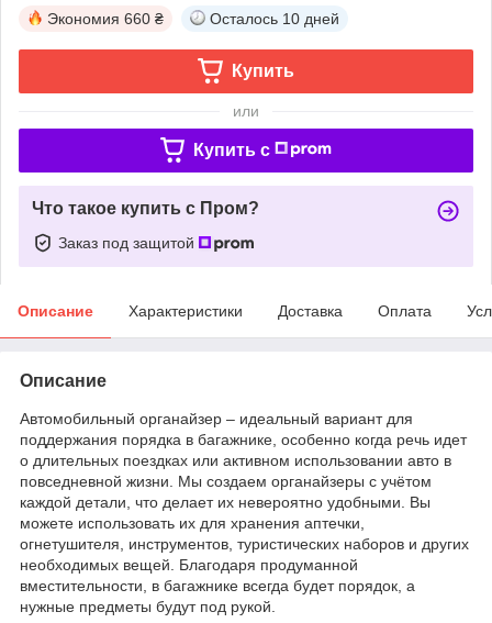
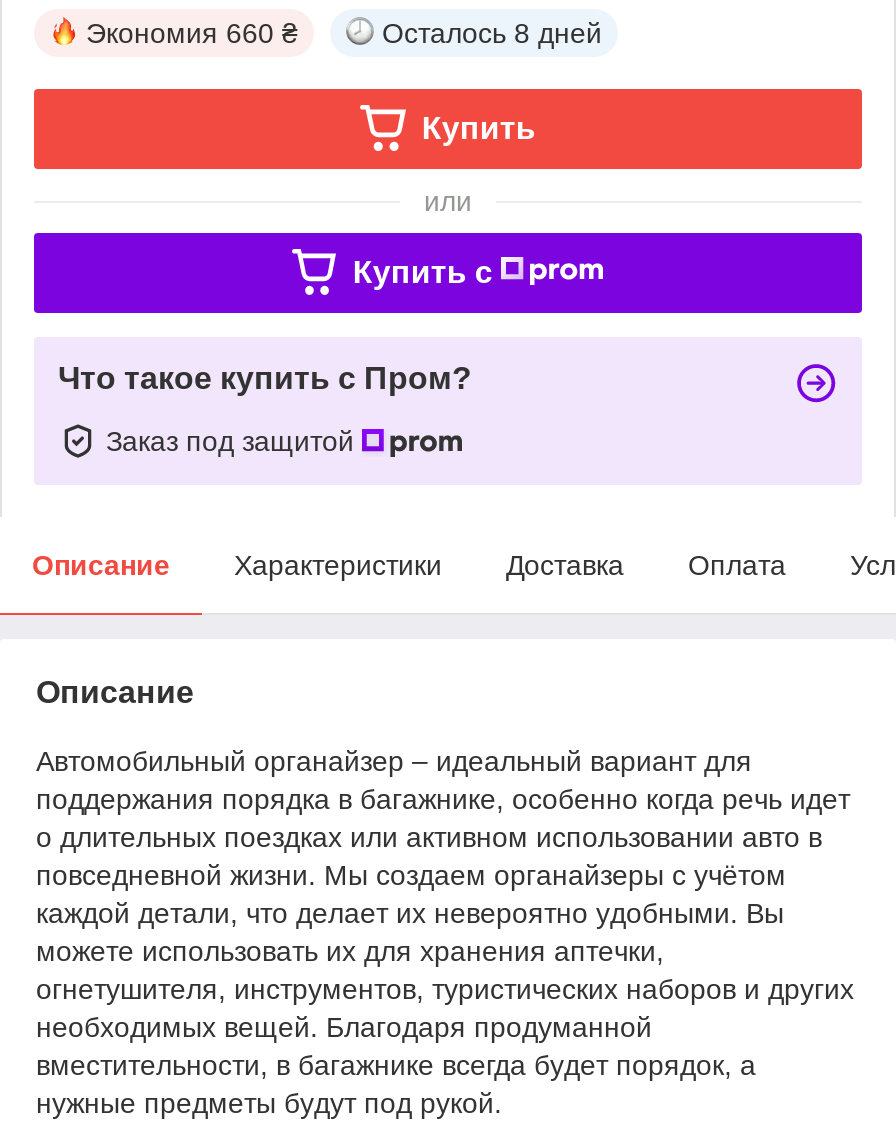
[210,10,339,27] Осталось 10 дней -> [382,17,602,49] Осталось 8 дней

